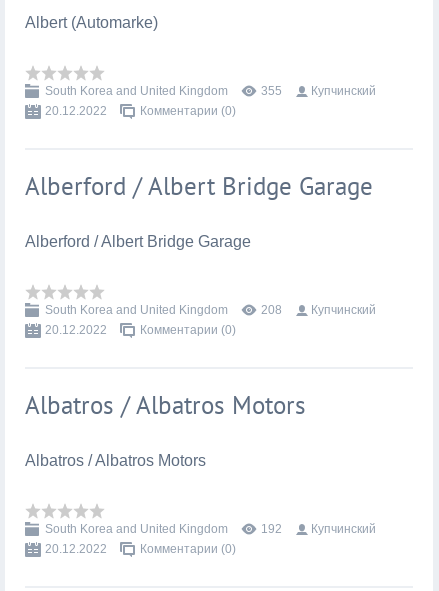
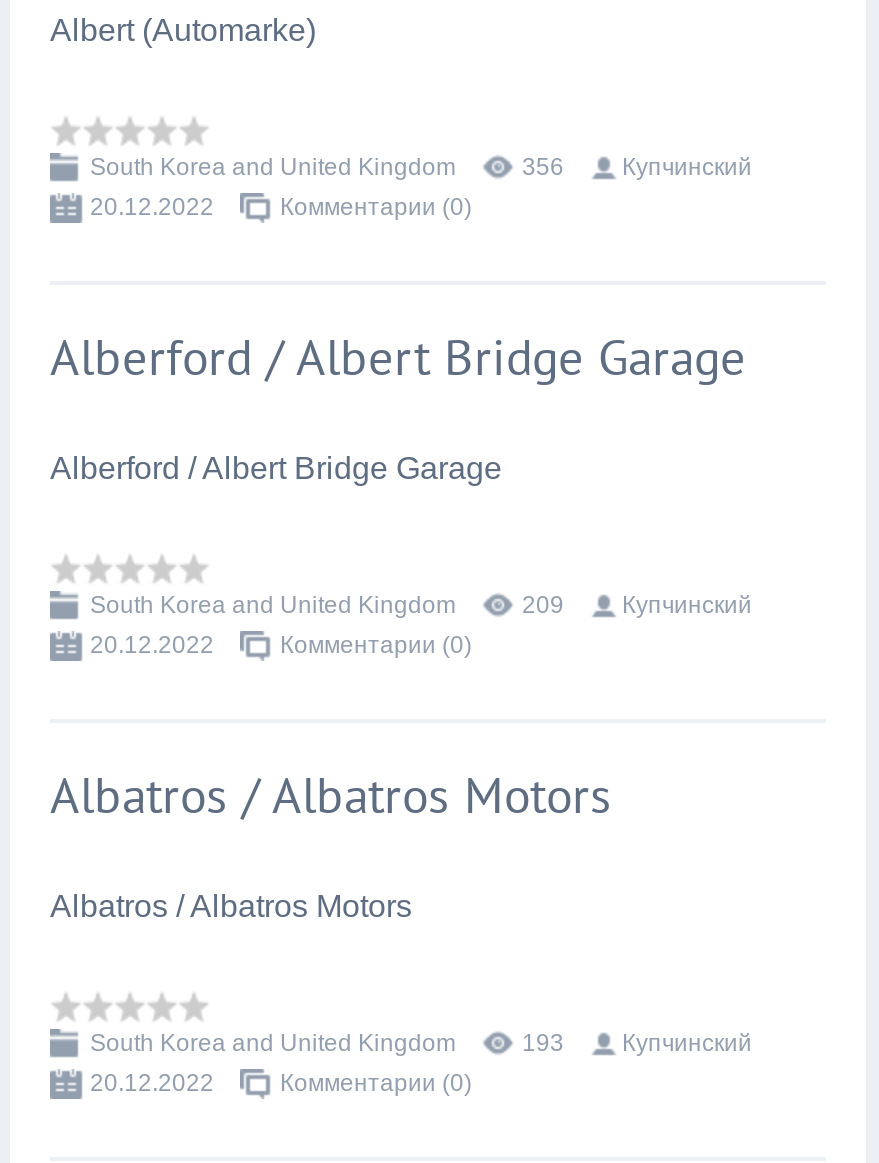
[261,84,282,98] 355 -> [522,153,564,181] 356
[261,303,282,317] 208 -> [522,591,564,619] 209
[261,522,282,536] 192 -> [522,1029,564,1057] 193

